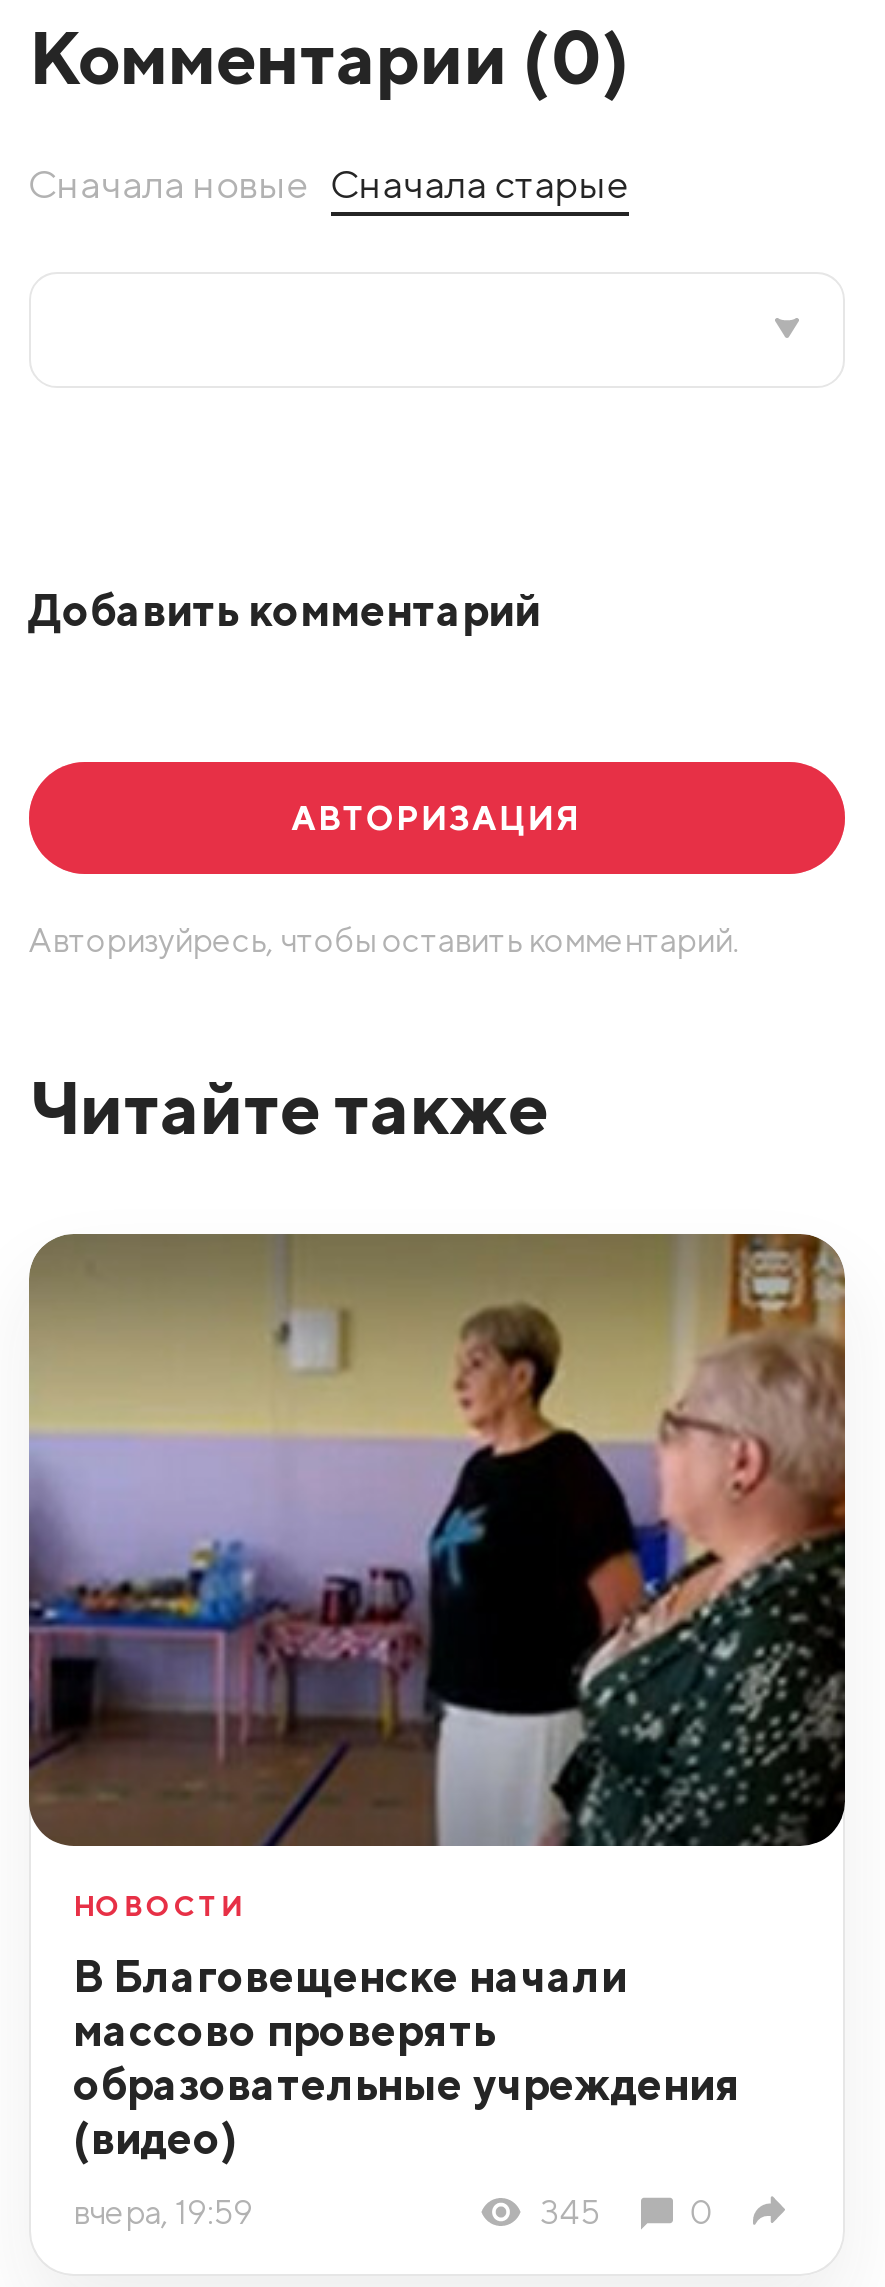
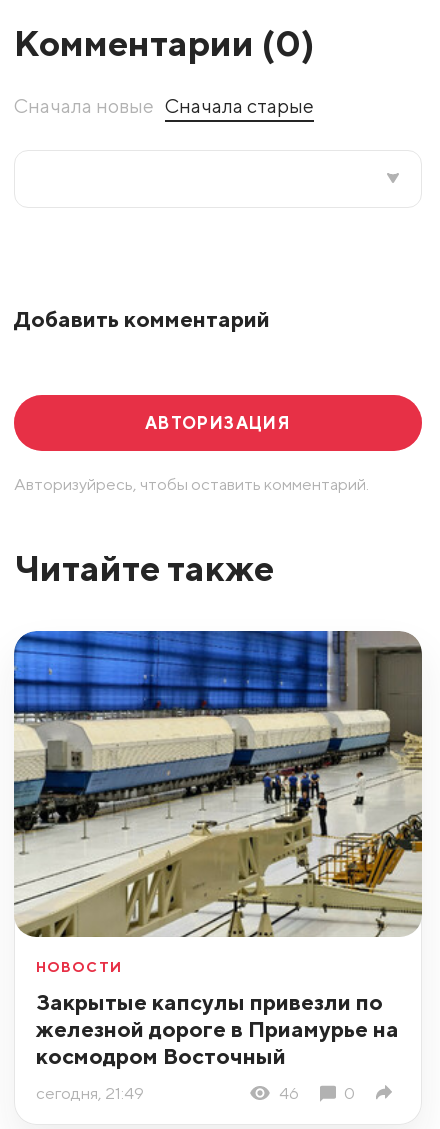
[27,1232,847,1848] [image] -> [13,630,423,938] [image]
[73,1947,741,2163] В Благовещенске начали | массово проверять | образовательные учреждения | (видео) -> [36,988,399,1069] Закрытые капсулы привезли по | железной дороге в Приамурье на | космодром Восточный
[73,2191,600,2231] вчера, 19:59 | 345 -> [36,1082,299,1102] сегодня, 21:49 | 46

